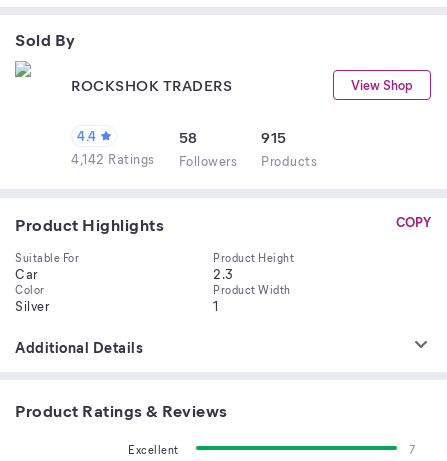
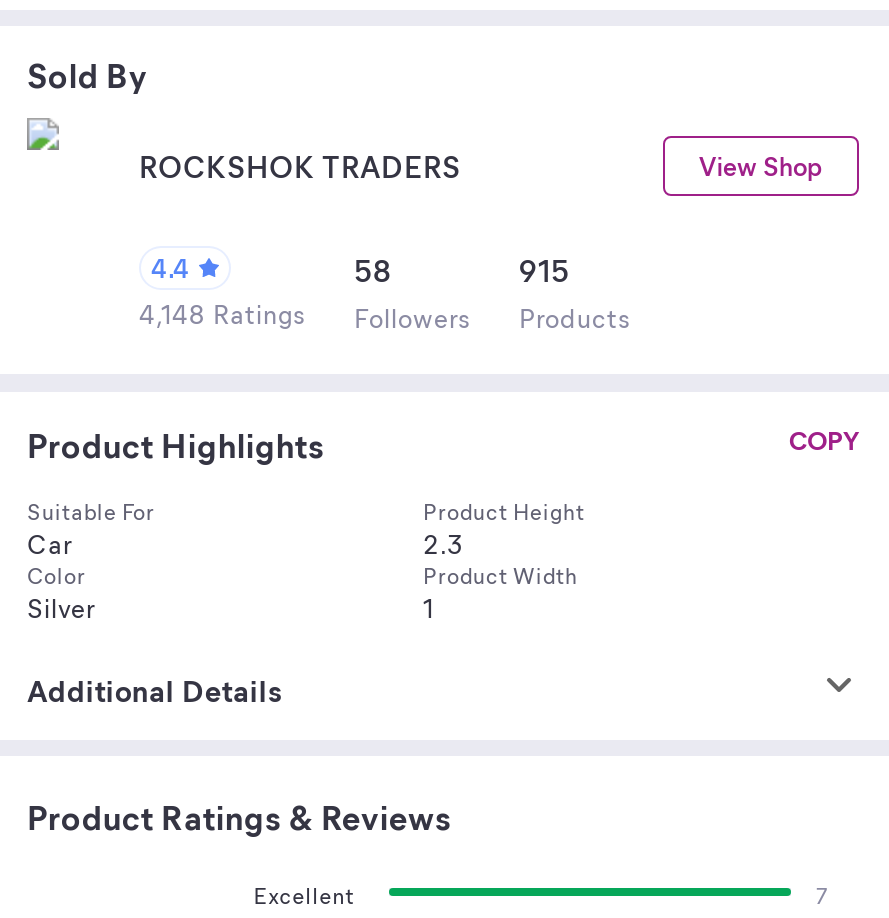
[71,150,317,169] 4,142 Ratings Followers Products -> [139,296,631,334] 4,148 Ratings Followers Products

